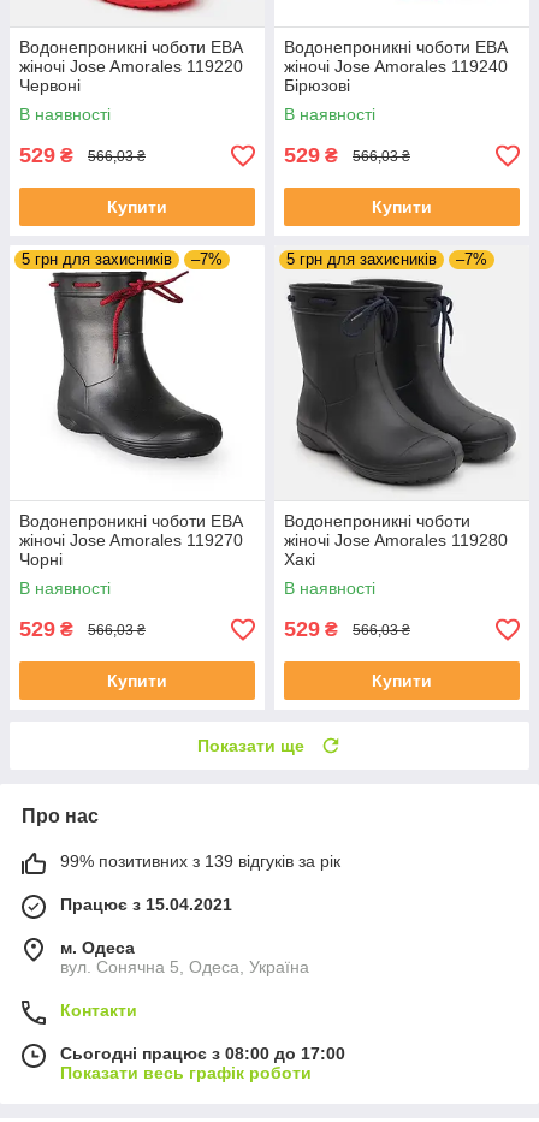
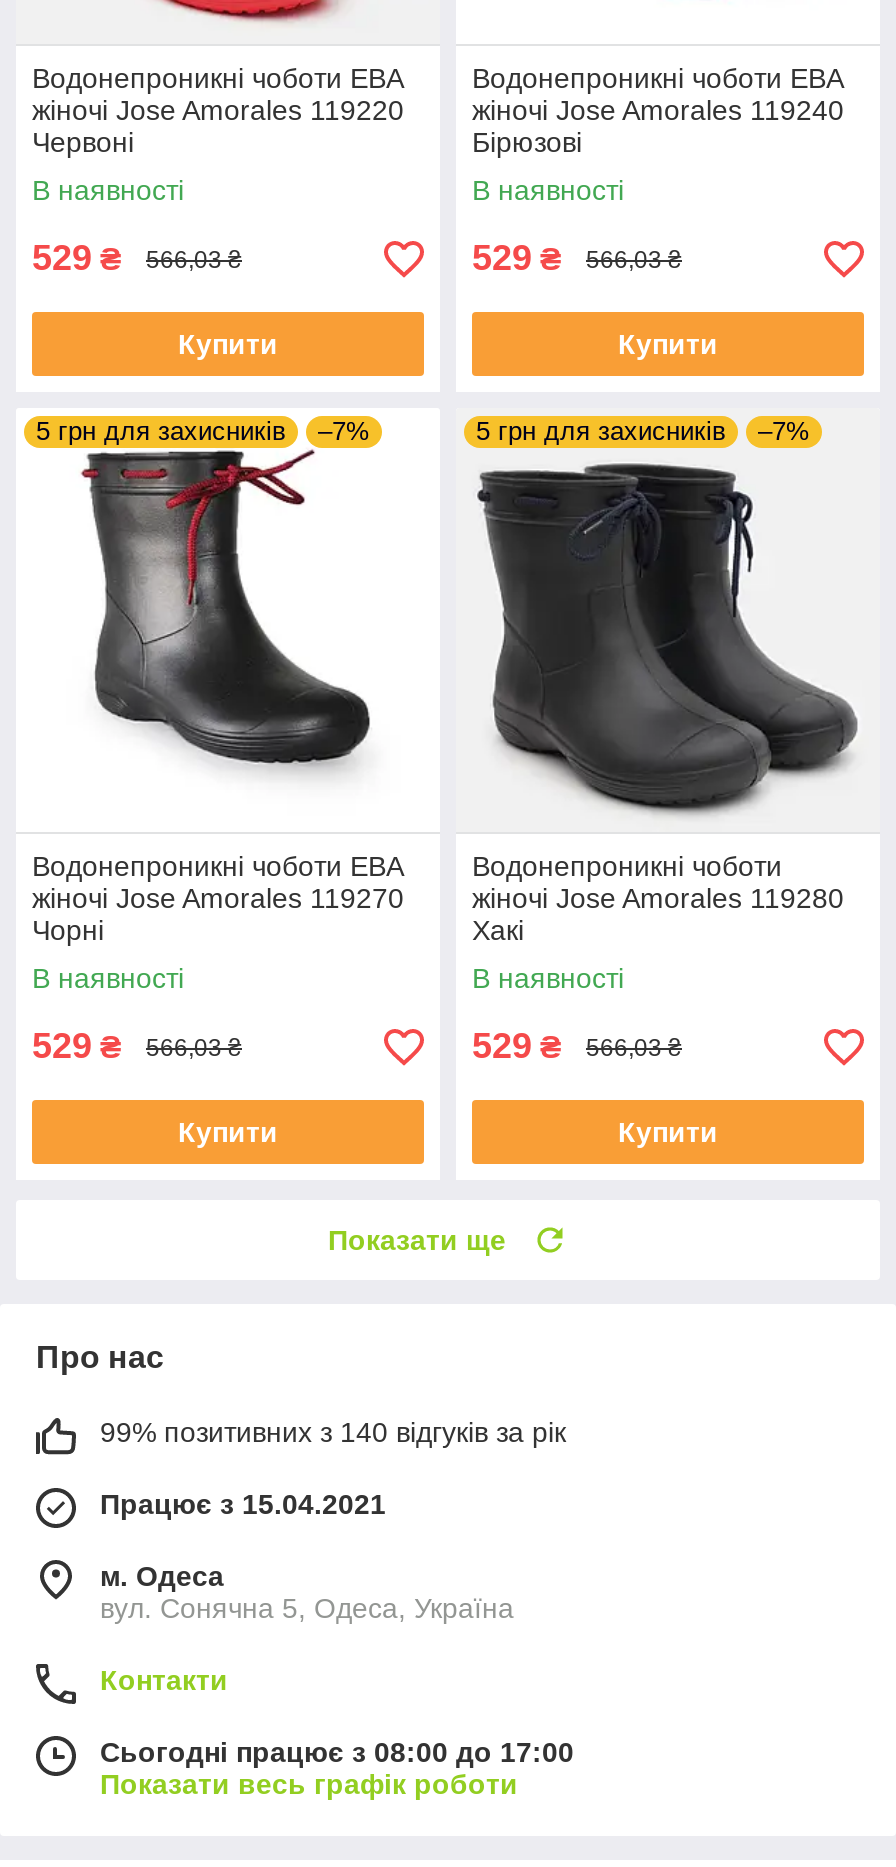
[60,852,340,871] 99% позитивних з 139 відгуків за рік -> [100,1416,566,1448] 99% позитивних з 140 відгуків за рік

